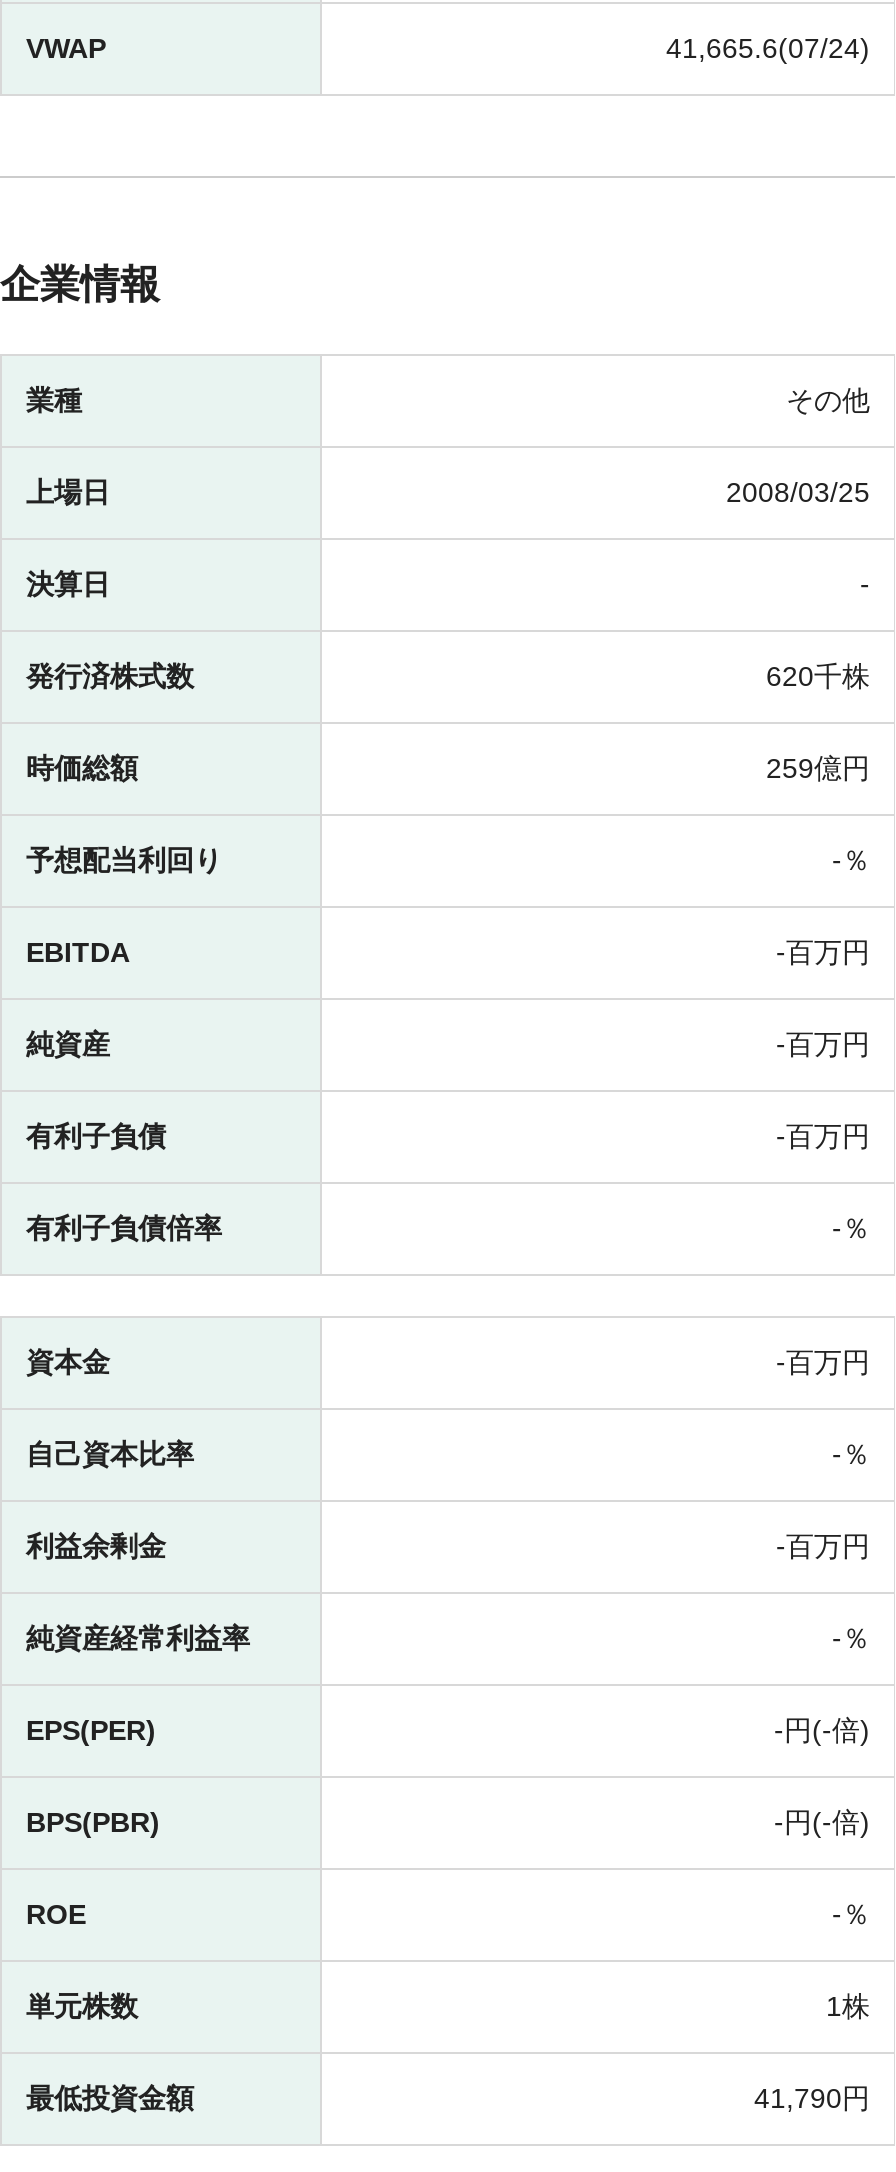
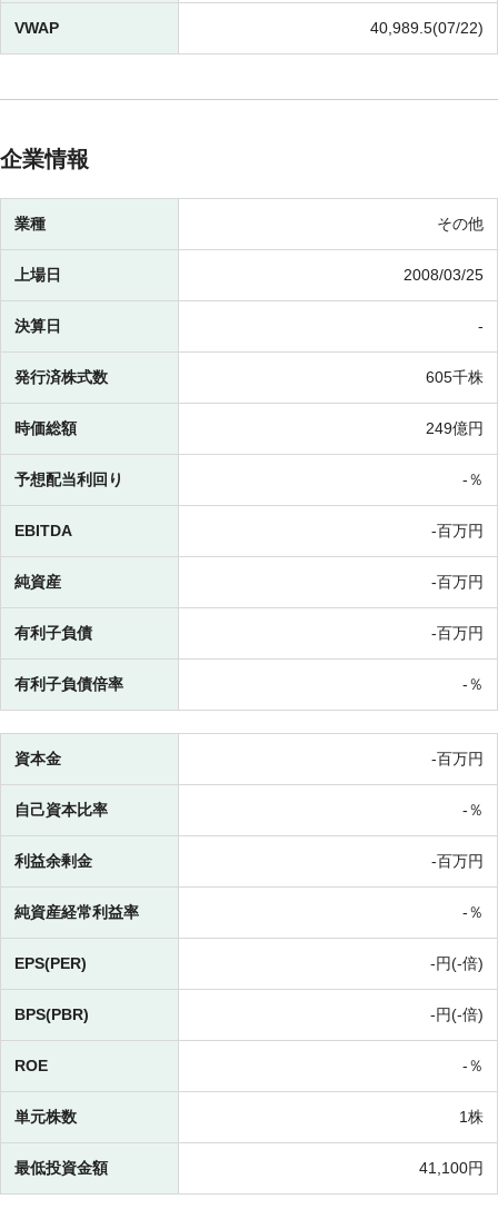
[666,33,870,65] 41,665.6(07/24) -> [370,19,484,37] 40,989.5(07/22)
[766,661,870,693] 620千株 -> [426,369,484,386] 605千株
[766,753,870,785] 259億円 -> [426,420,484,438] 249億円
[754,2083,870,2115] 41,790円 -> [419,1159,484,1177] 41,100円

